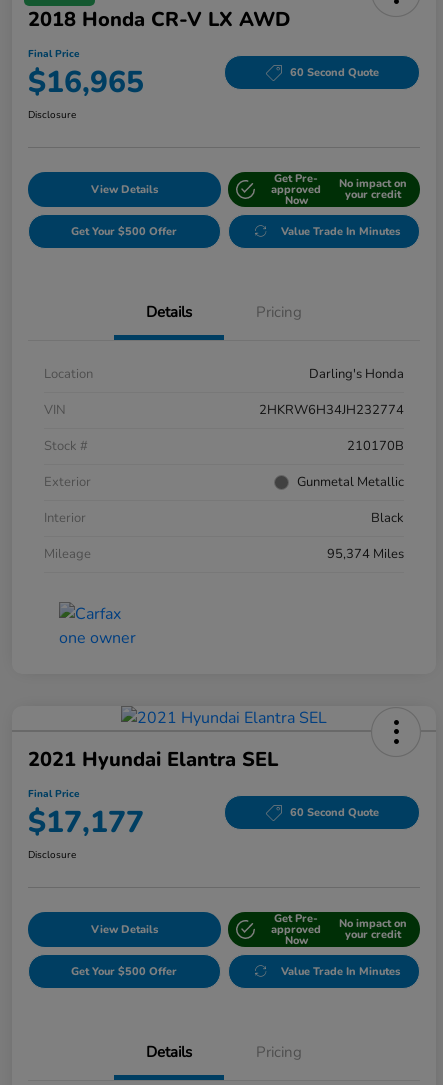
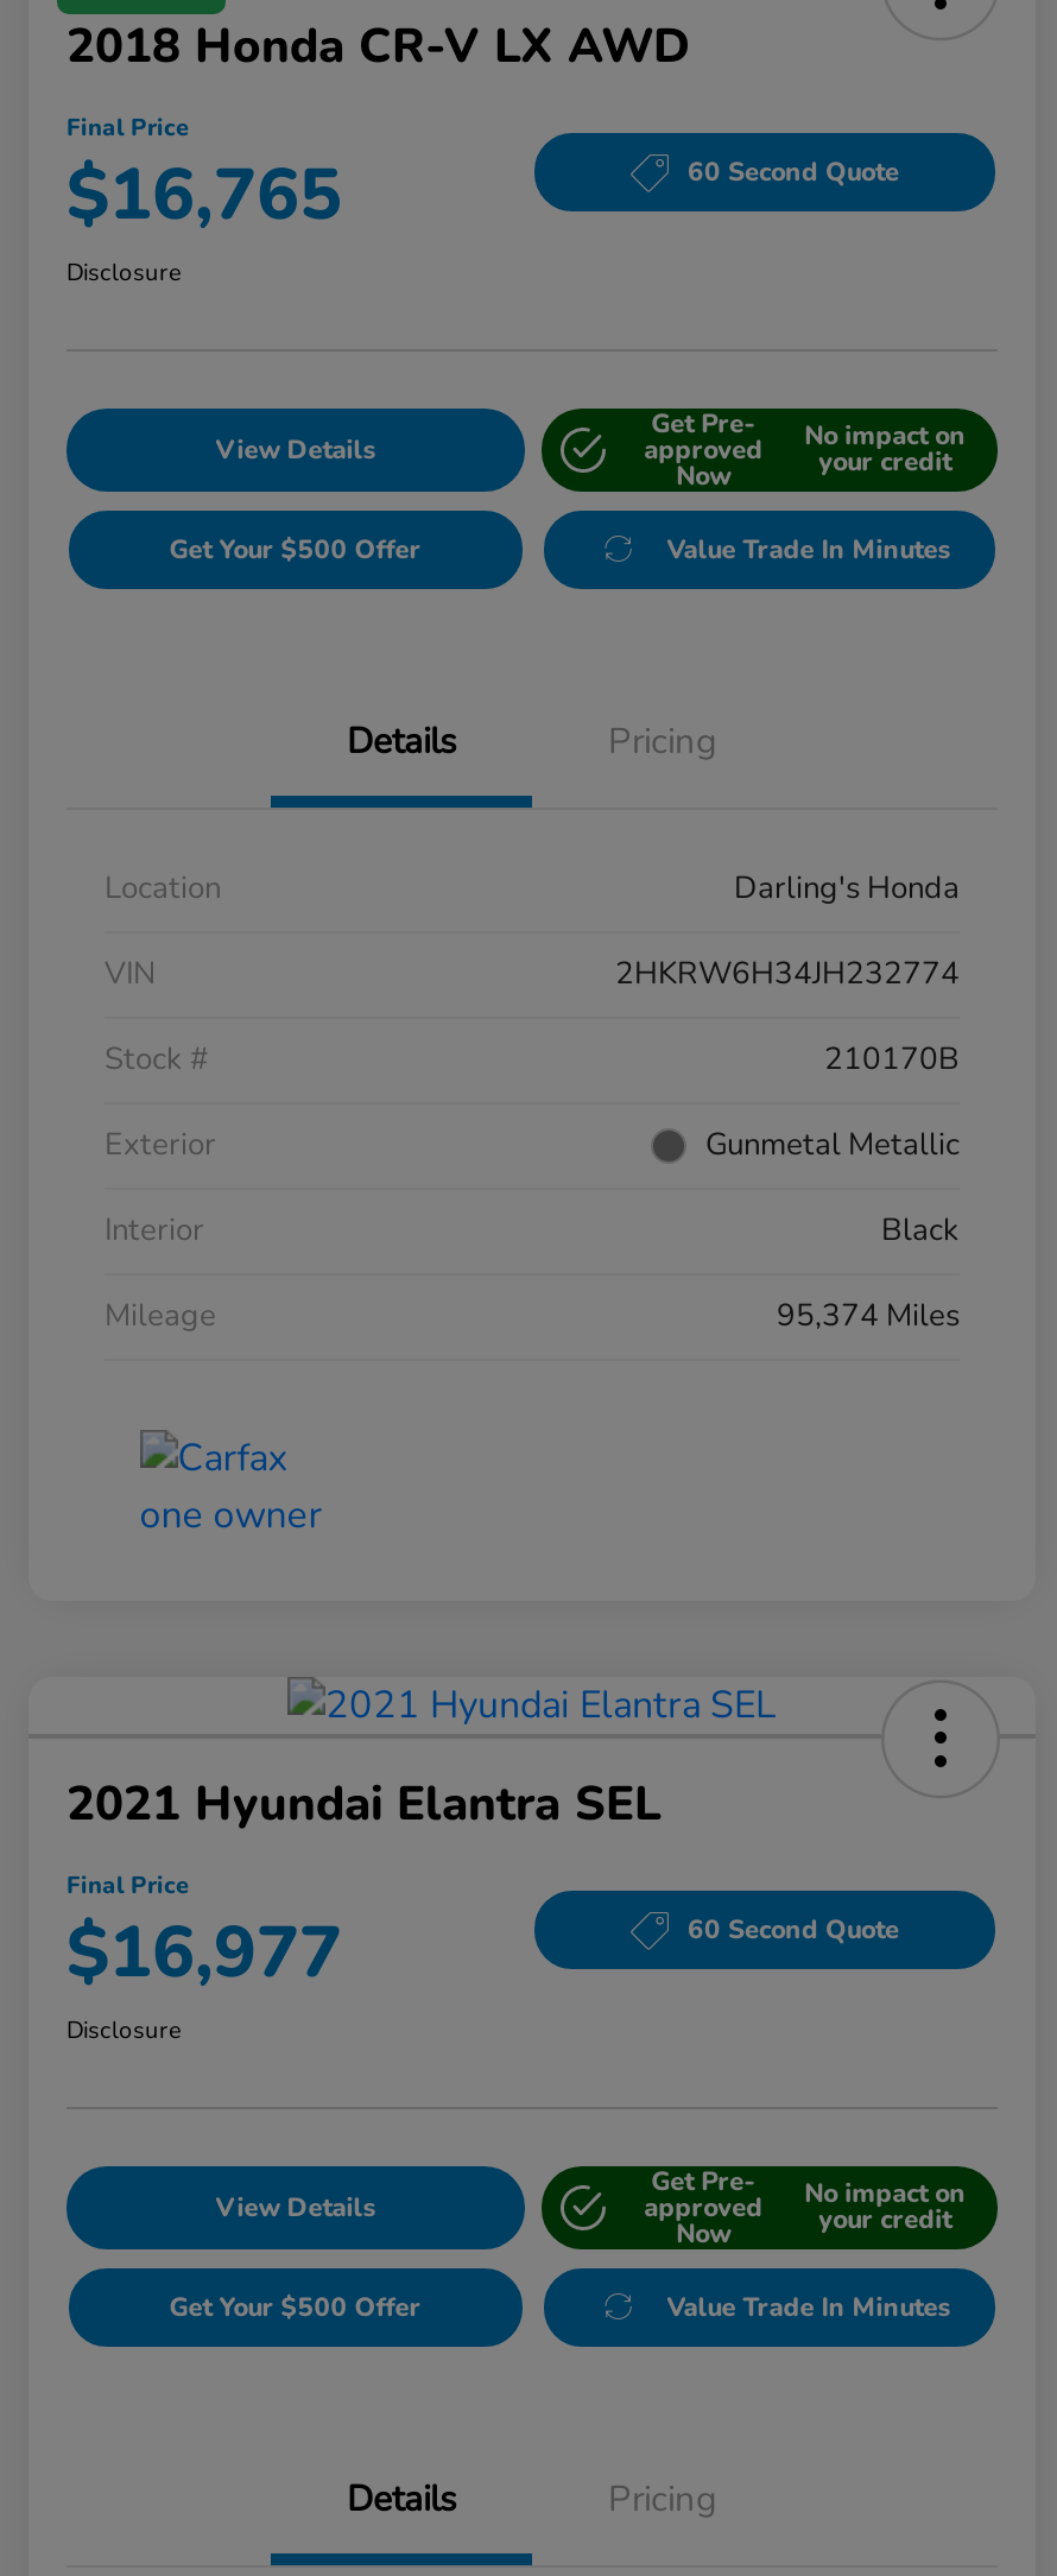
[28,62,144,103] $16,965 -> [67,147,342,244] $16,765
[28,802,144,843] $17,177 -> [67,1905,342,2002] $16,977

